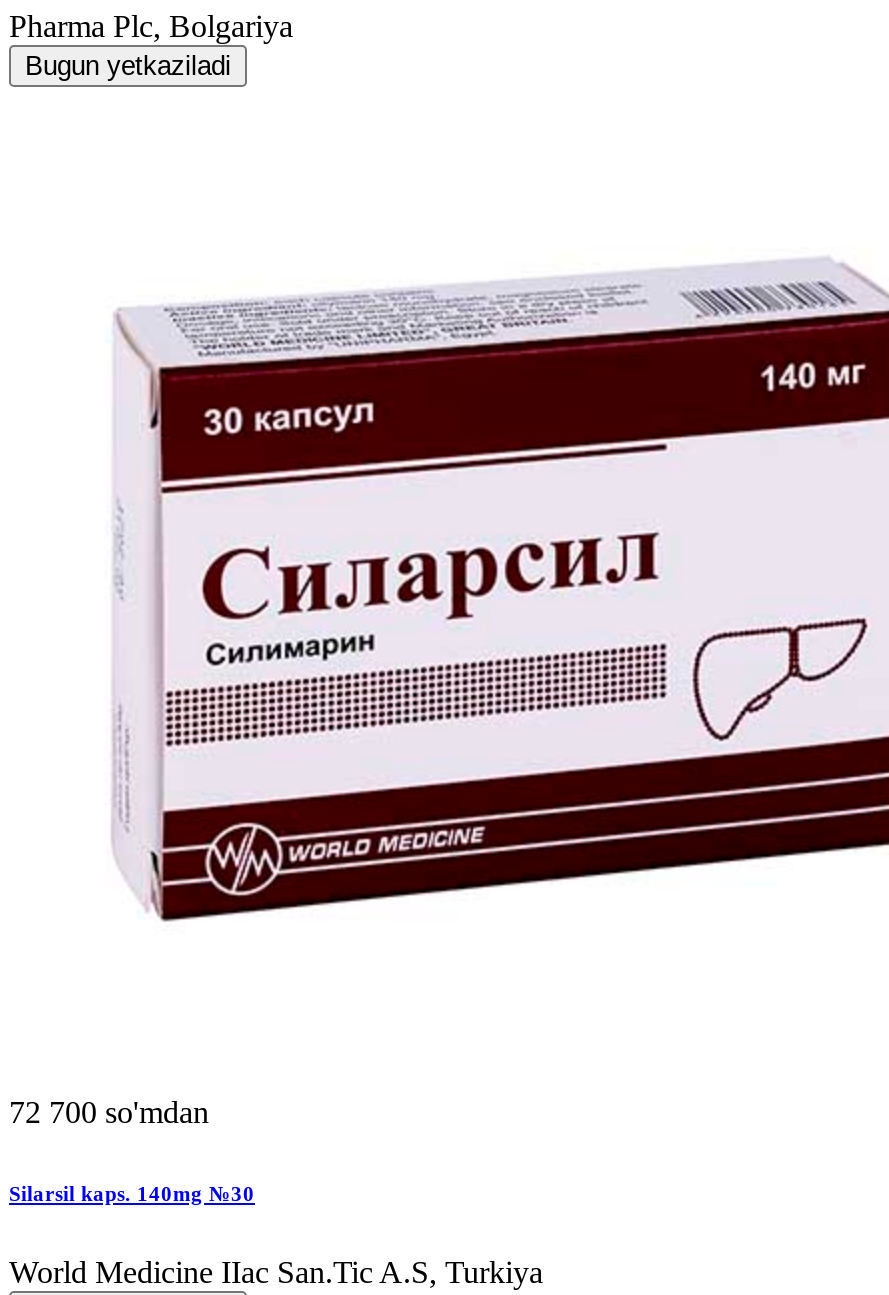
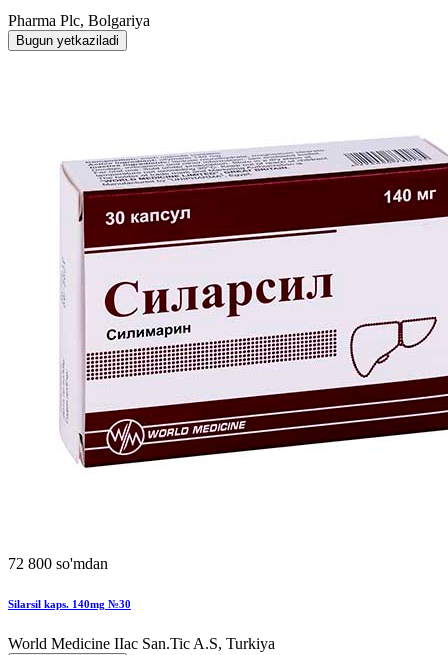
[9,1095,209,1129] 72 700 so'mdan -> [8,555,108,572] 72 800 so'mdan

